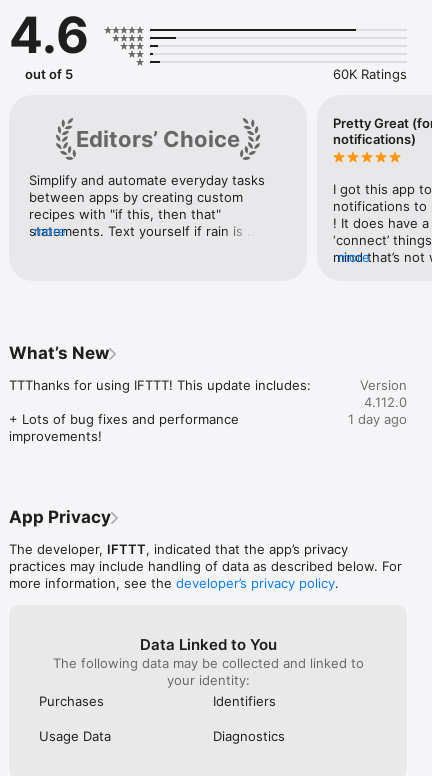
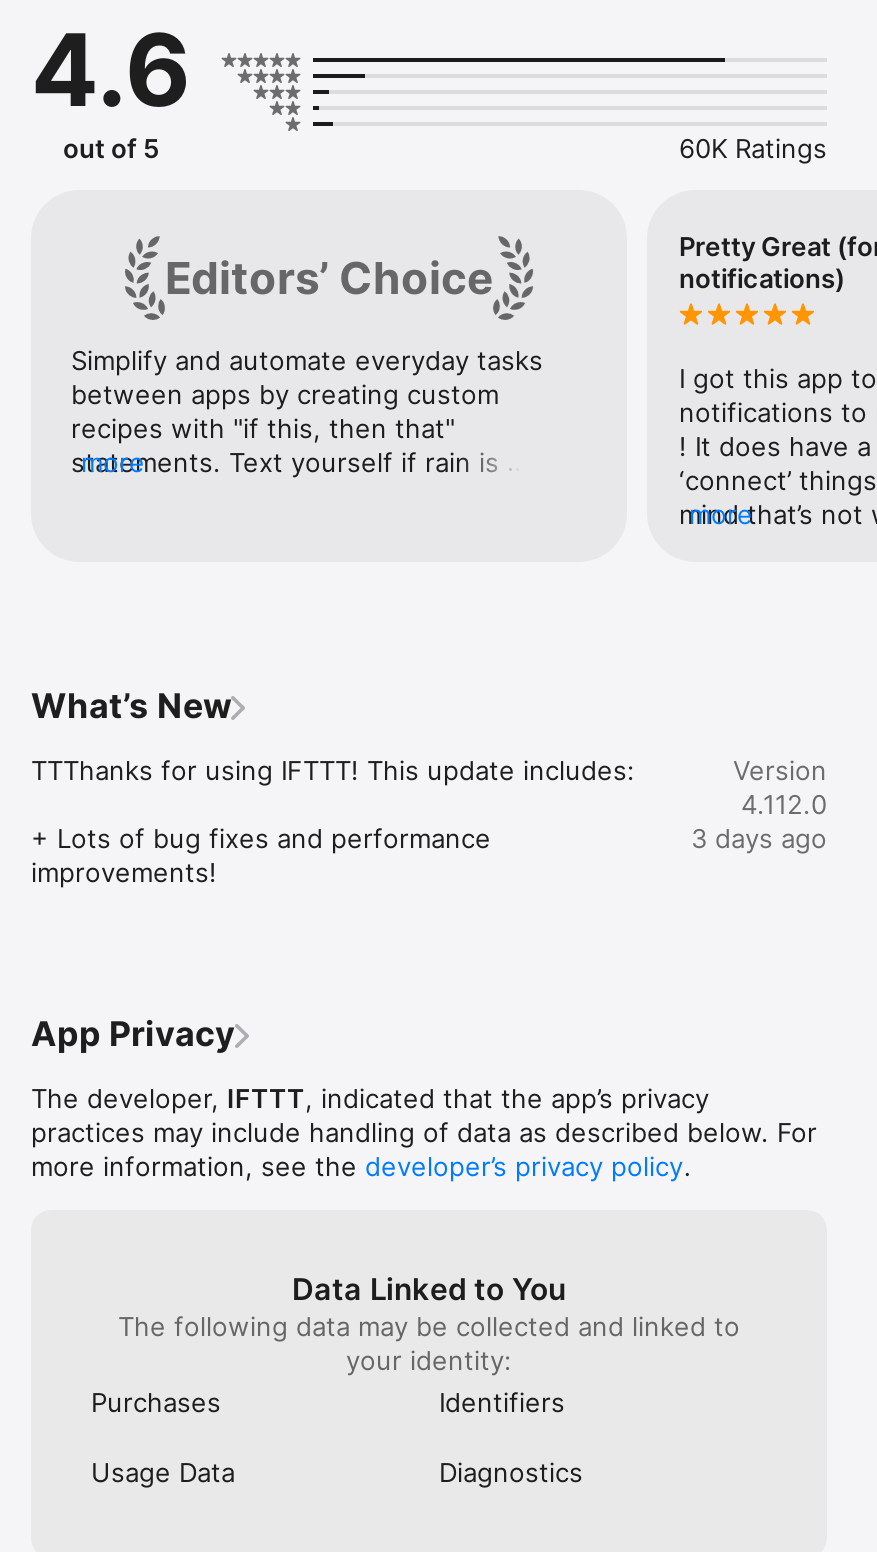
[348,411,407,427] 1 day ago -> [691,822,827,854] 3 days ago

